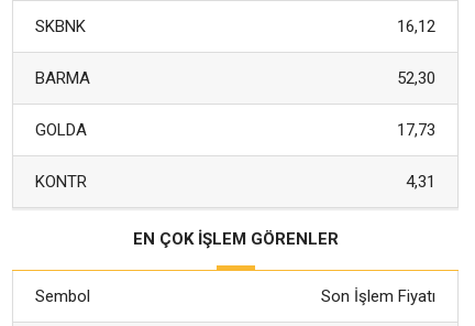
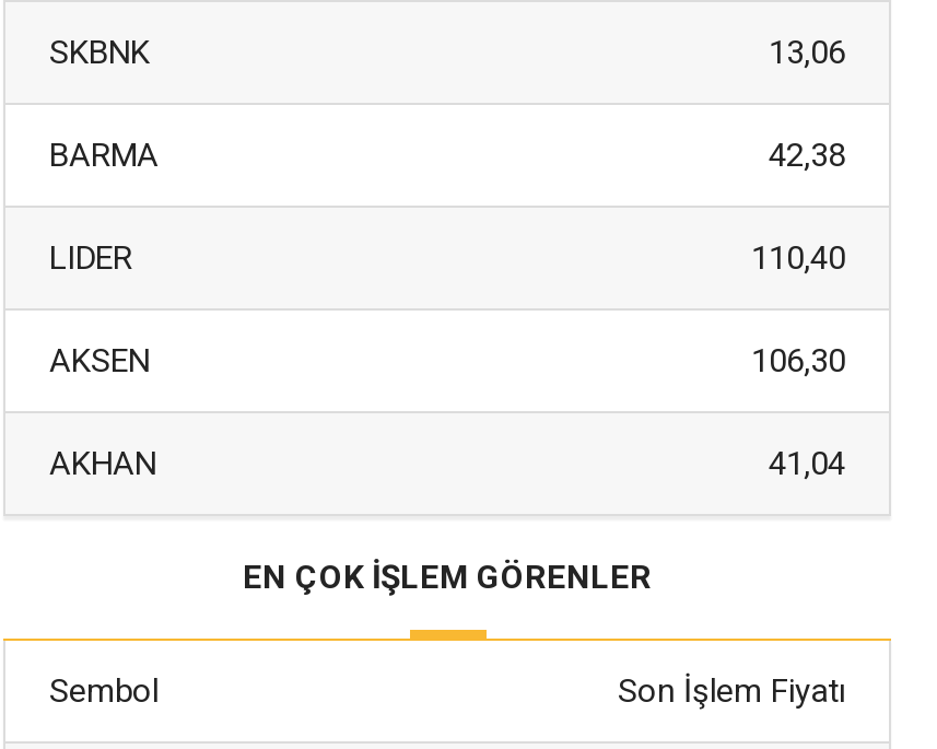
[397,17,435,37] 16,12 -> [769,33,845,73] 13,06
[35,69,435,192] 52,30 | GOLDA | 17,73 | KONTR | 4,31 -> [49,136,845,484] 42,38 | LIDER | 110,40 | AKSEN | 106,30 | AKHAN | 41,04

